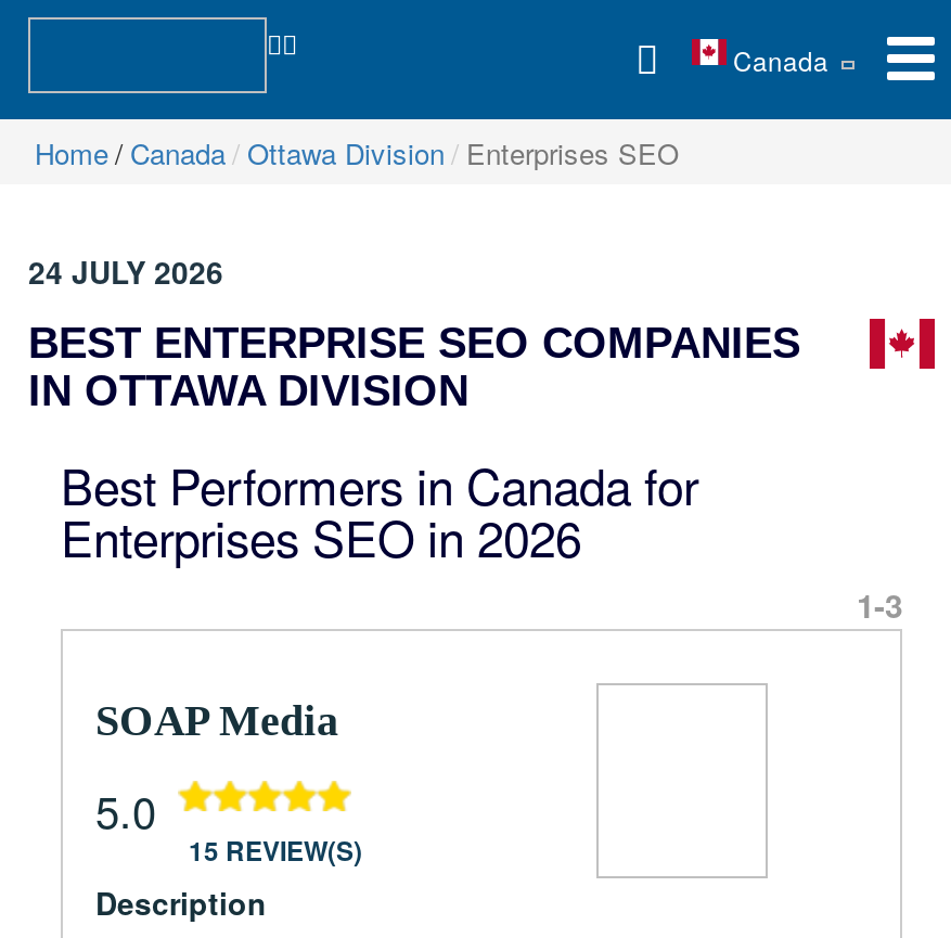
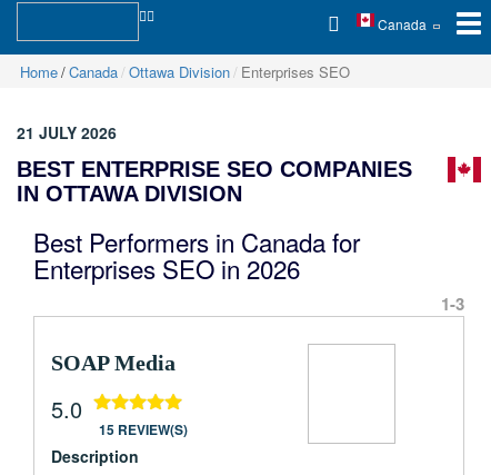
[28,249,223,293] 24 JULY 2026 -> [17,121,117,144] 21 JULY 2026

